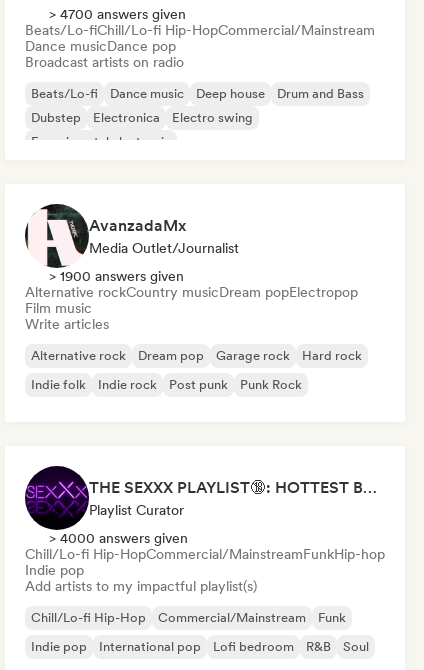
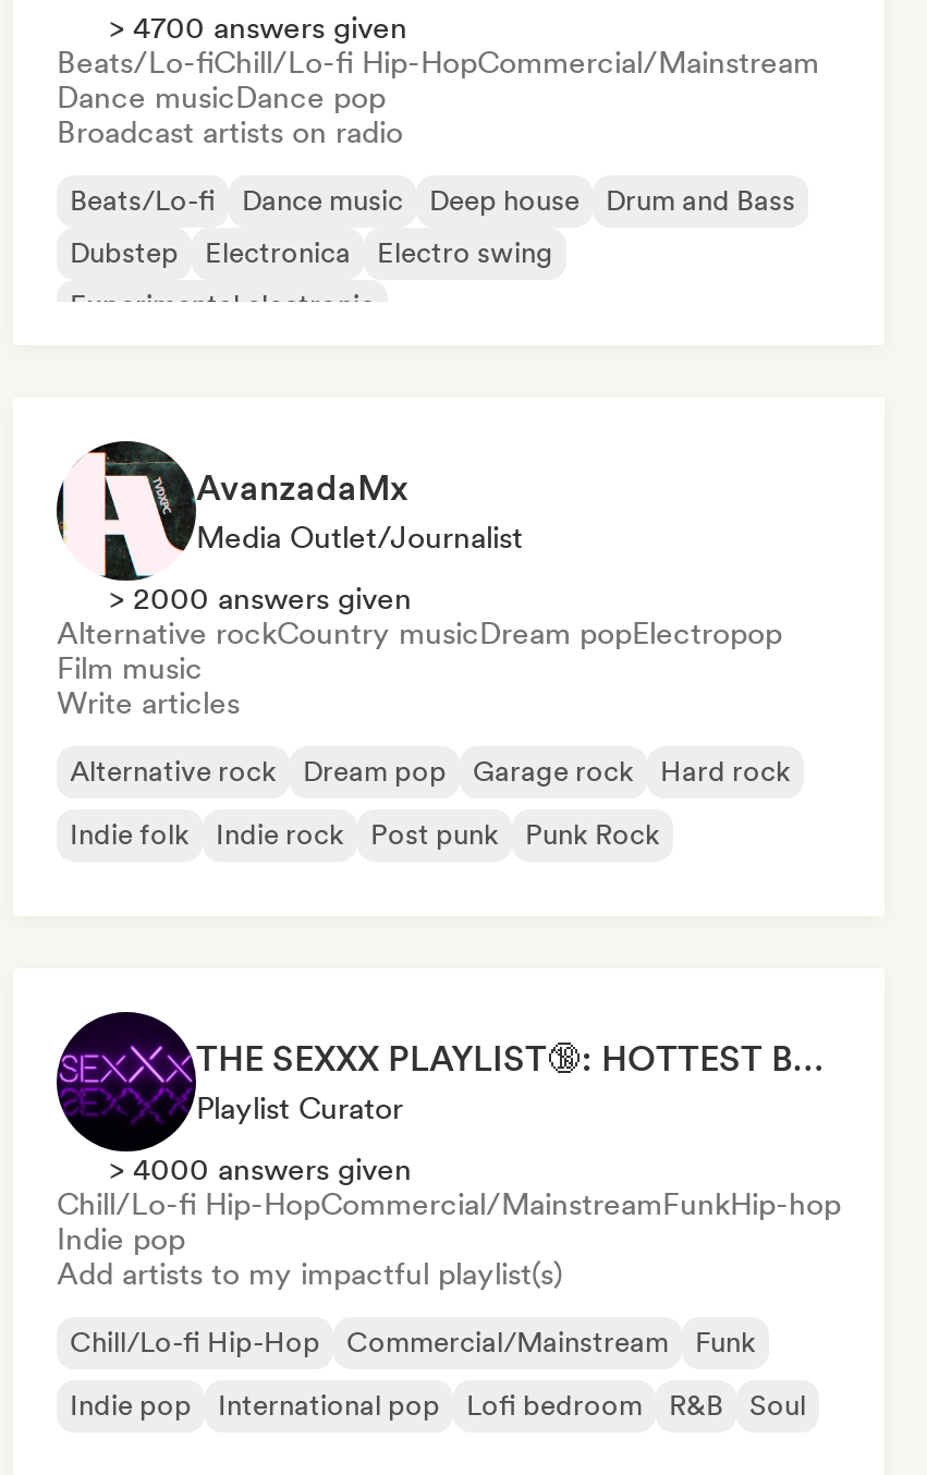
[49,268,184,284] > 1900 answers given -> [109,581,412,615] > 2000 answers given

